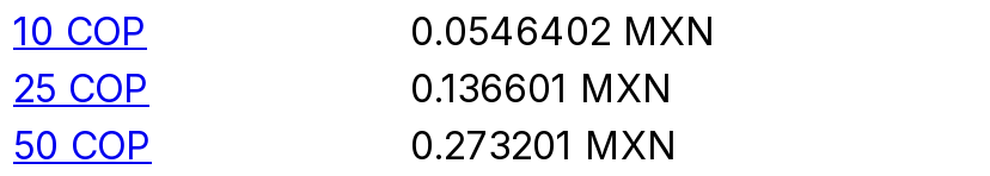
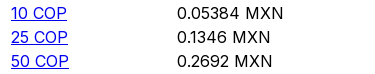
[410,8,716,55] 0.0546402 MXN -> [177,3,284,23] 0.05384 MXN
[410,65,673,112] 0.136601 MXN -> [177,27,271,47] 0.1346 MXN
[410,122,678,170] 0.273201 MXN -> [177,51,273,71] 0.2692 MXN

